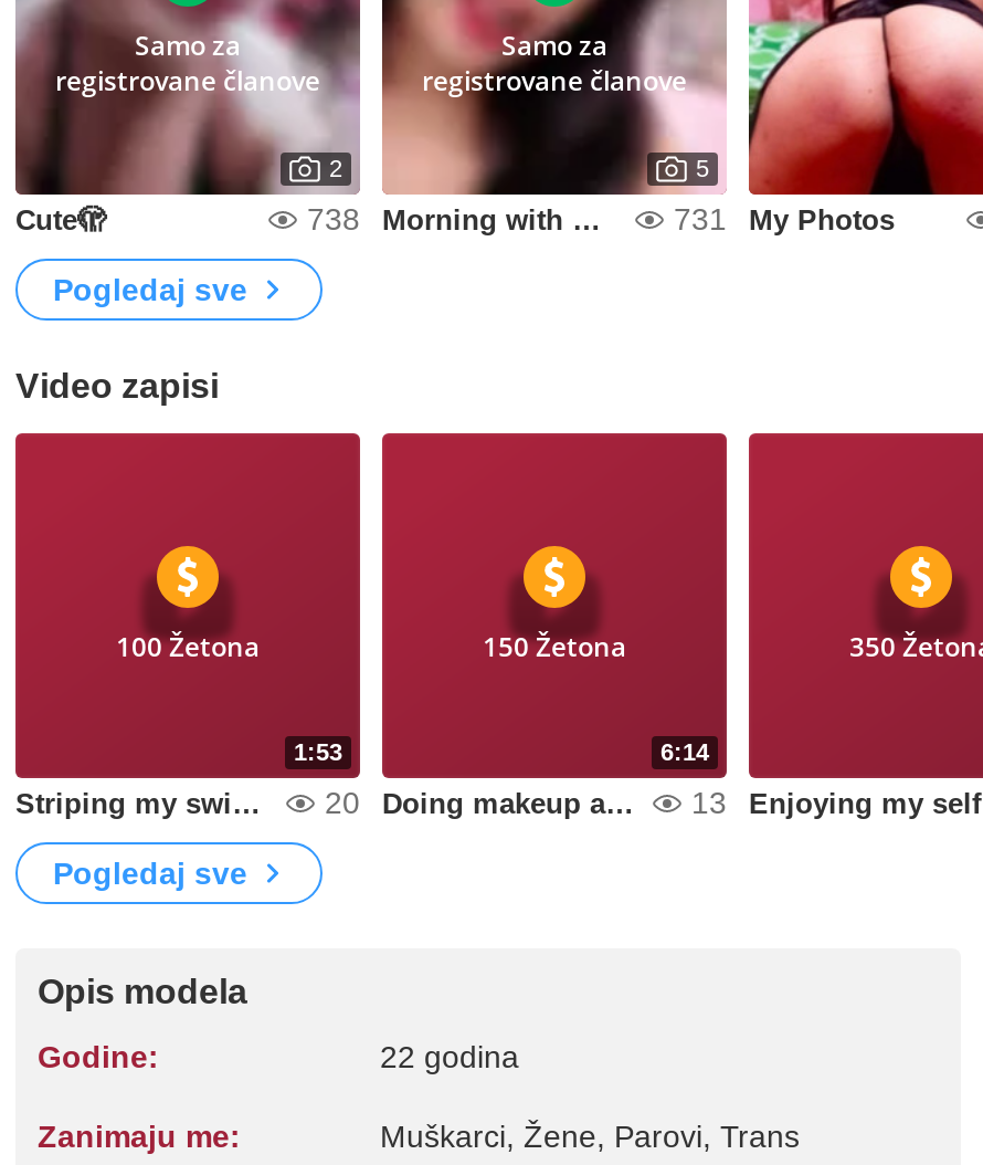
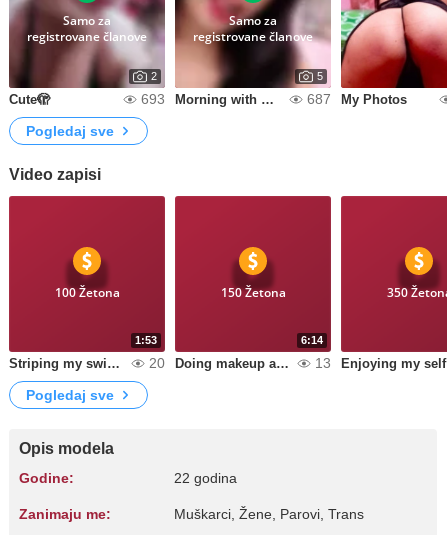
[307,201,360,237] 738 -> [141,91,165,107] 693
[674,201,895,237] 731 My Photos -> [307,91,407,107] 687 My Photos

